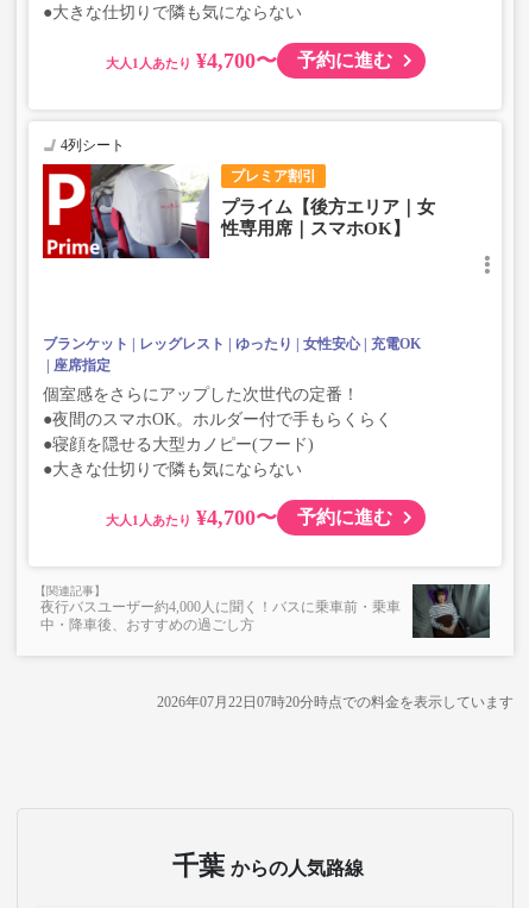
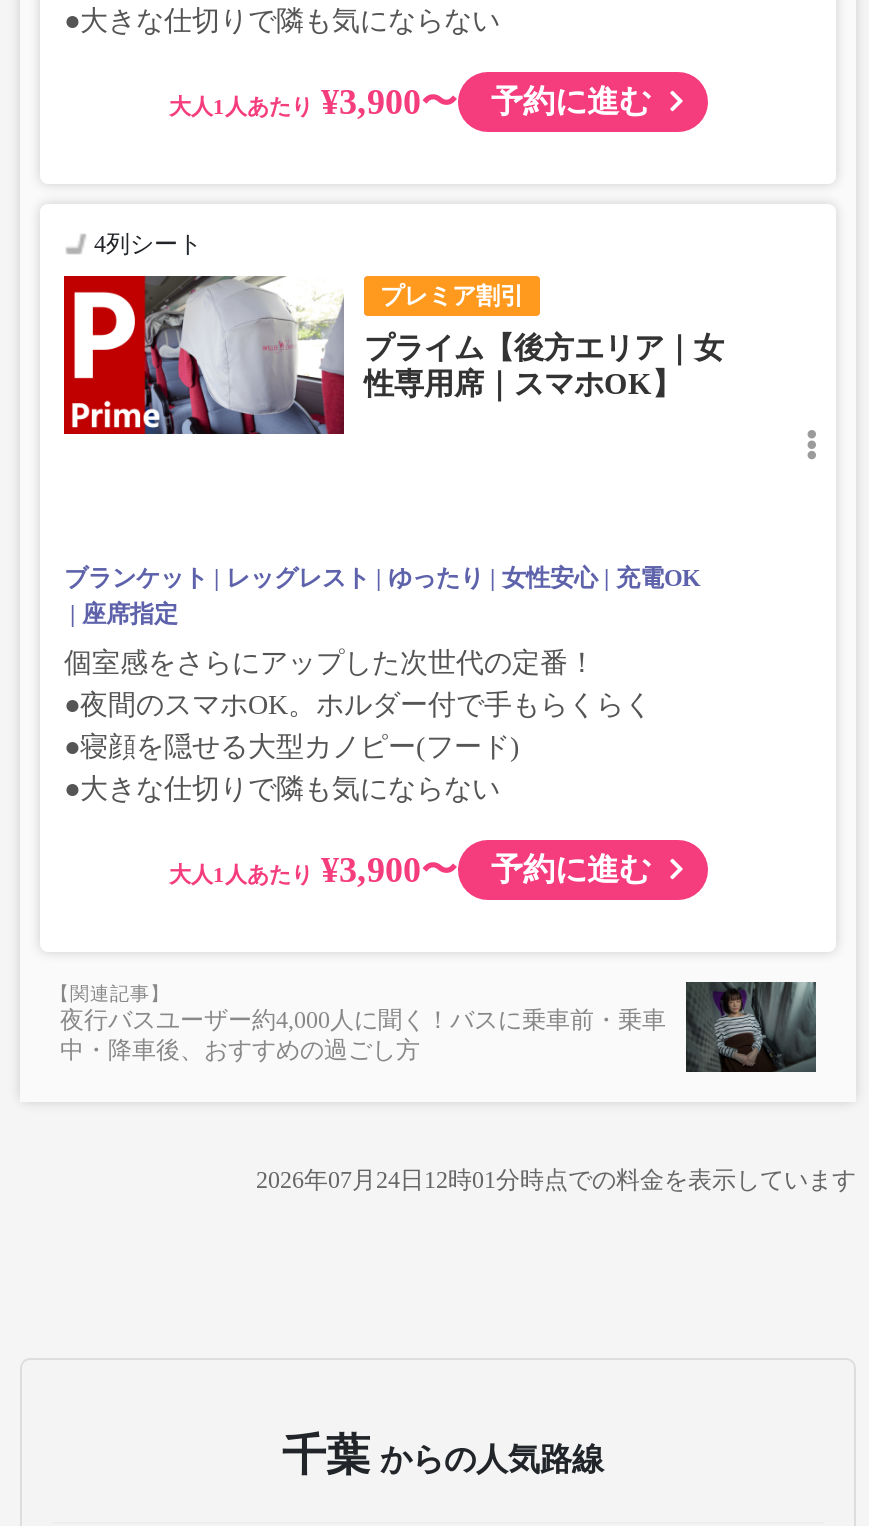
[196,48,392,72] ¥4,700〜 予約に進む -> [321,81,651,121] ¥3,900〜 予約に進む
[196,505,392,529] ¥4,700〜 予約に進む -> [321,849,651,889] ¥3,900〜 予約に進む
[157,694,514,710] 2026年07月22日07時20分時点での料金を表示しています -> [256,1166,856,1194] 2026年07月24日12時01分時点での料金を表示しています

